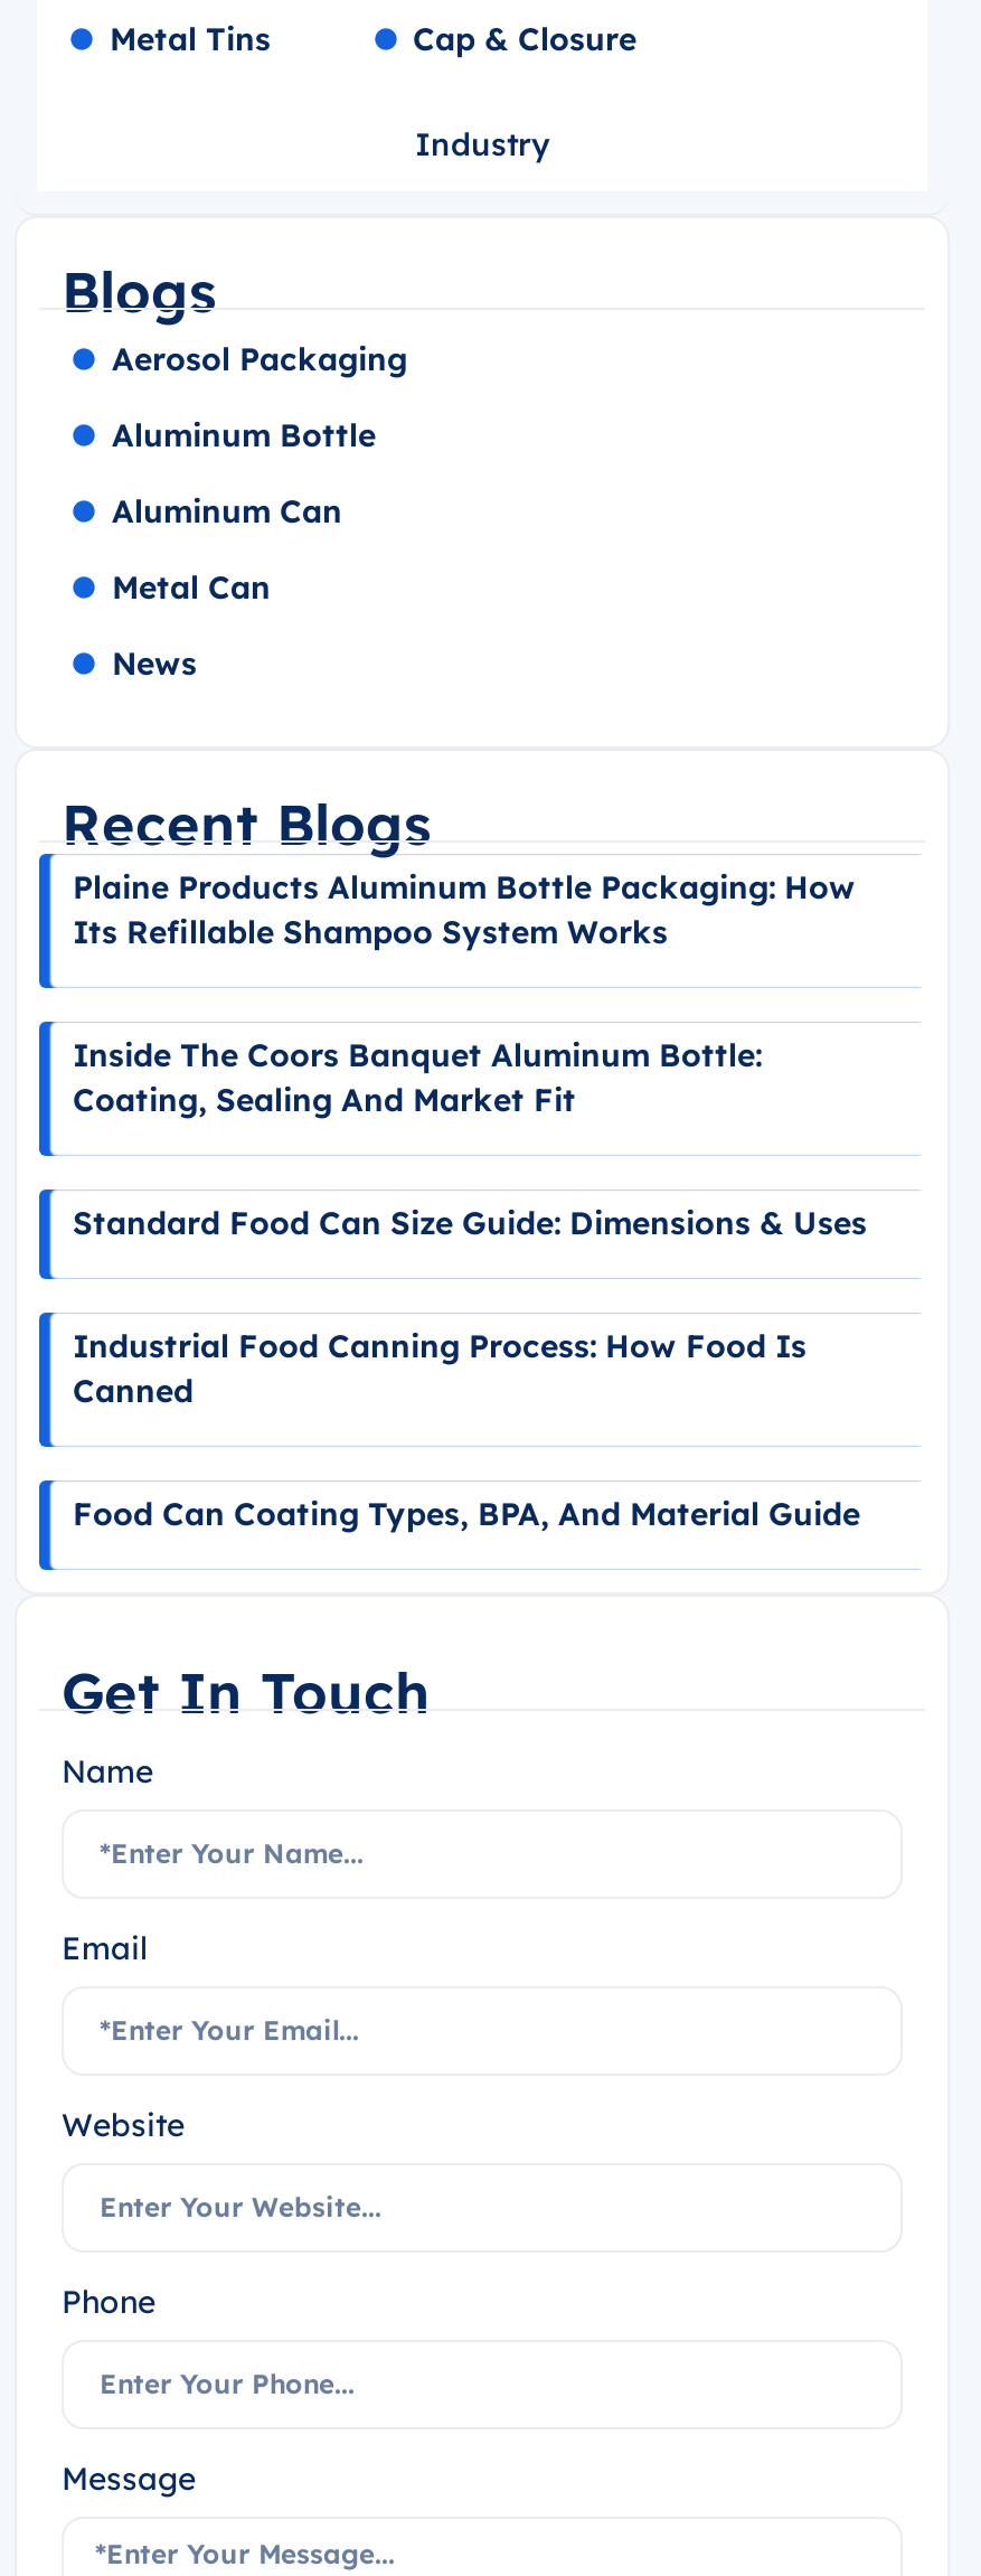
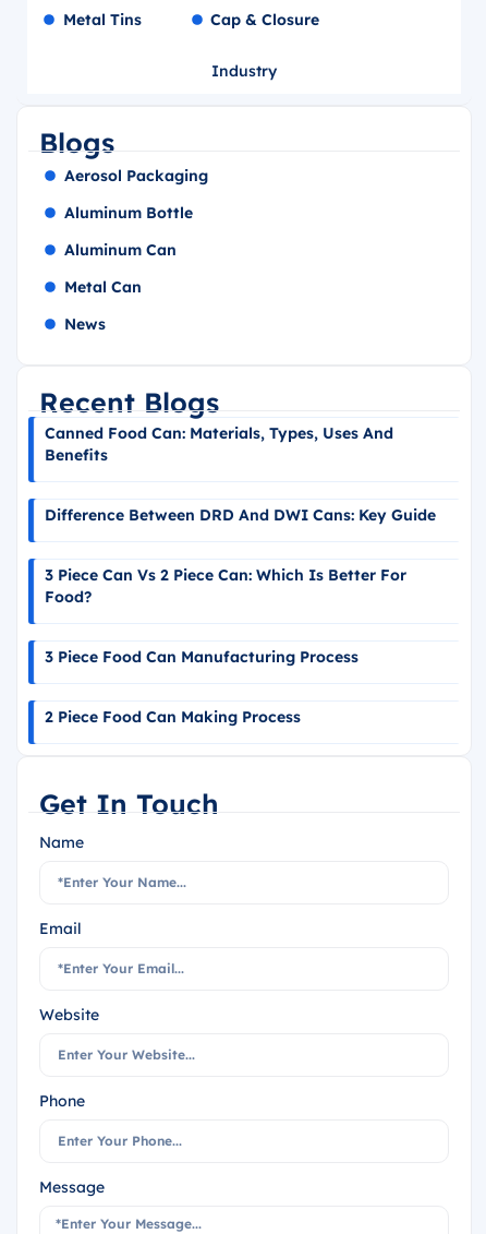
[73,867,856,952] Plaine Products Aluminum Bottle Packaging: How | Its Refillable Shampoo System Works -> [45,423,393,464] Canned Food Can: Materials, Types, Uses And | Benefits
[73,1034,762,1119] Inside The Coors Banquet Aluminum Bottle: | Coating, Sealing And Market Fit -> [45,505,436,524] Difference Between DRD And DWI Cans: Key Guide
[73,1202,867,1243] Standard Food Can Size Guide: Dimensions & Uses -> [45,565,406,606] 3 Piece Can Vs 2 Piece Can: Which Is Better For | Food?
[73,1325,807,1410] Industrial Food Canning Process: How Food Is | Canned -> [45,647,359,666] 3 Piece Food Can Manufacturing Process
[73,1493,860,1534] Food Can Coating Types, BPA, And Material Guide -> [45,707,301,726] 2 Piece Food Can Making Process

